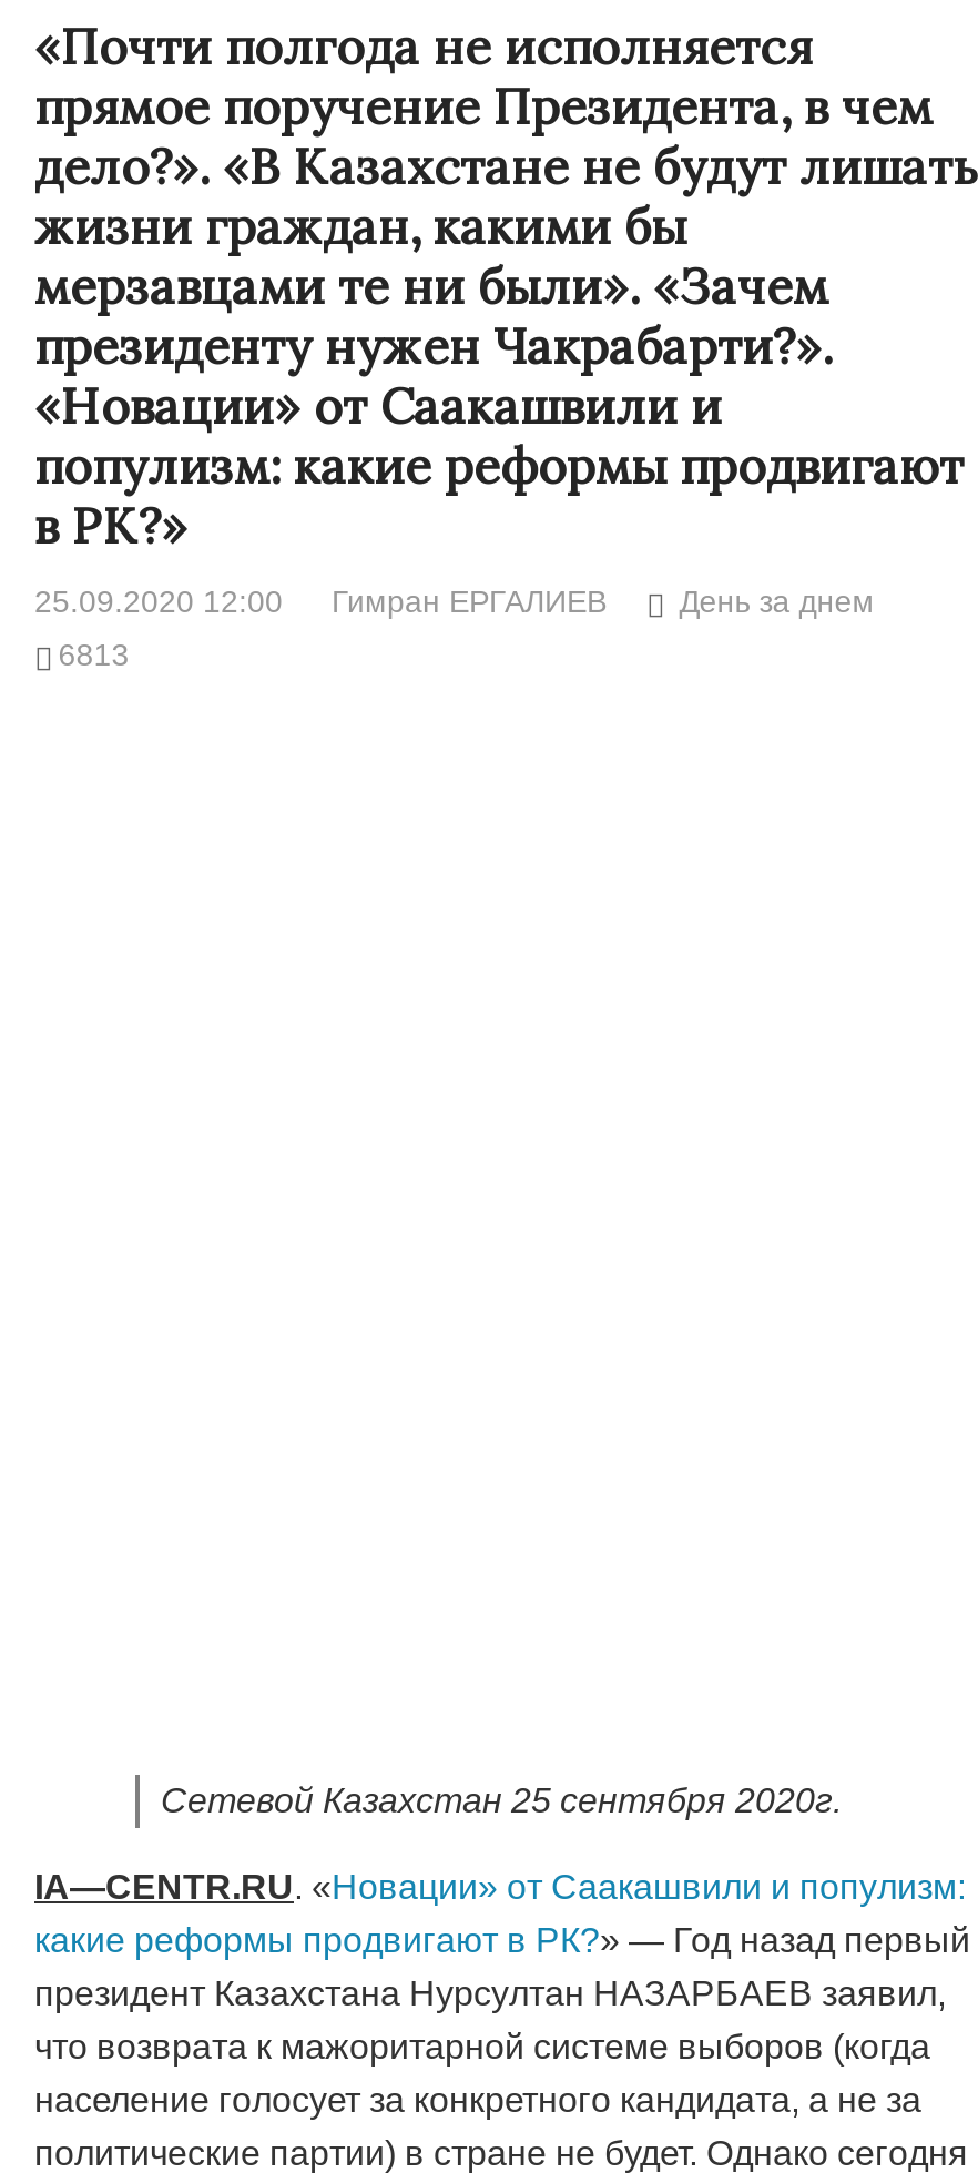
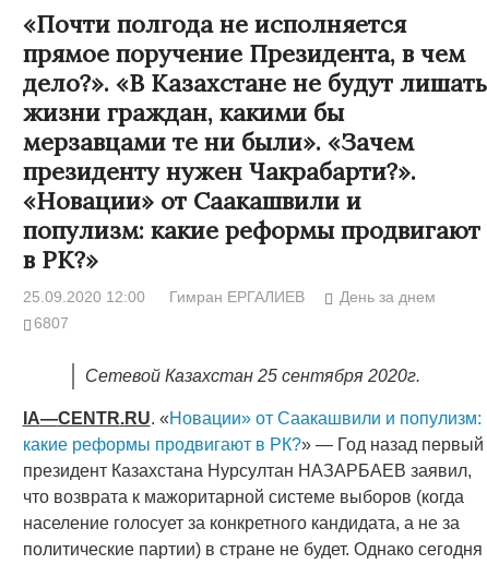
[58,637,129,672] 6813 -> [34,314,69,332] 6807

